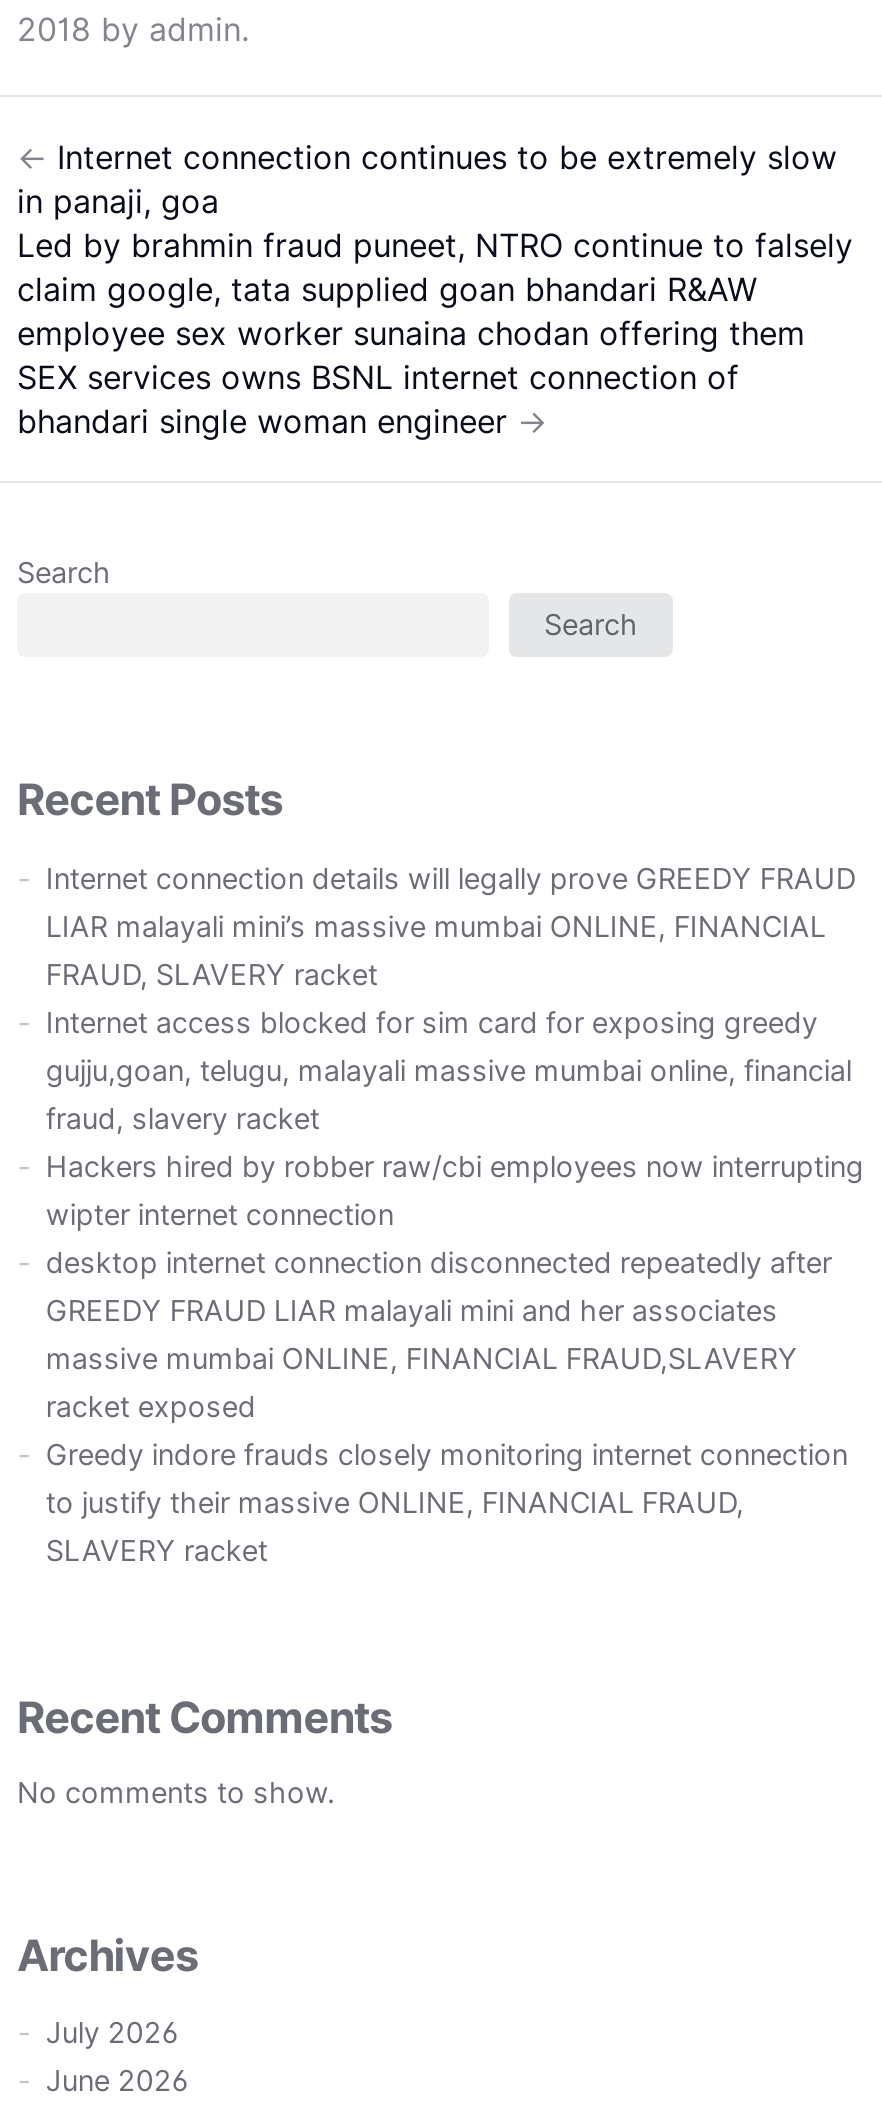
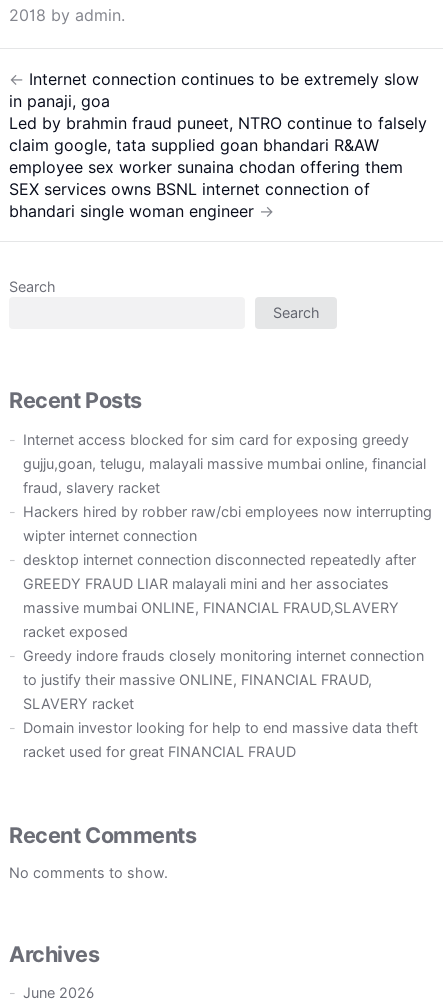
[46,860,856,990] Internet connection details will legally prove GREEDY FRAUD | LIAR malayali mini’s massive mumbai ONLINE, FINANCIAL | FRAUD, SLAVERY racket -> none
moved [46,1004,864,1566] -> [23,431,432,712]: Internet access blocked for sim card for exposing greedy | gujju,goan, telugu, malayali massive mumbai online, financial | fraud, slavery racket | ... | to justify their massive ONLINE, FINANCIAL FRAUD, | SLAVERY racket
none -> [23,719,418,760] Domain investor looking for help to end massive data theft | racket used for great FINANCIAL FRAUD
[46,2016,178,2050] July 2026 -> none

